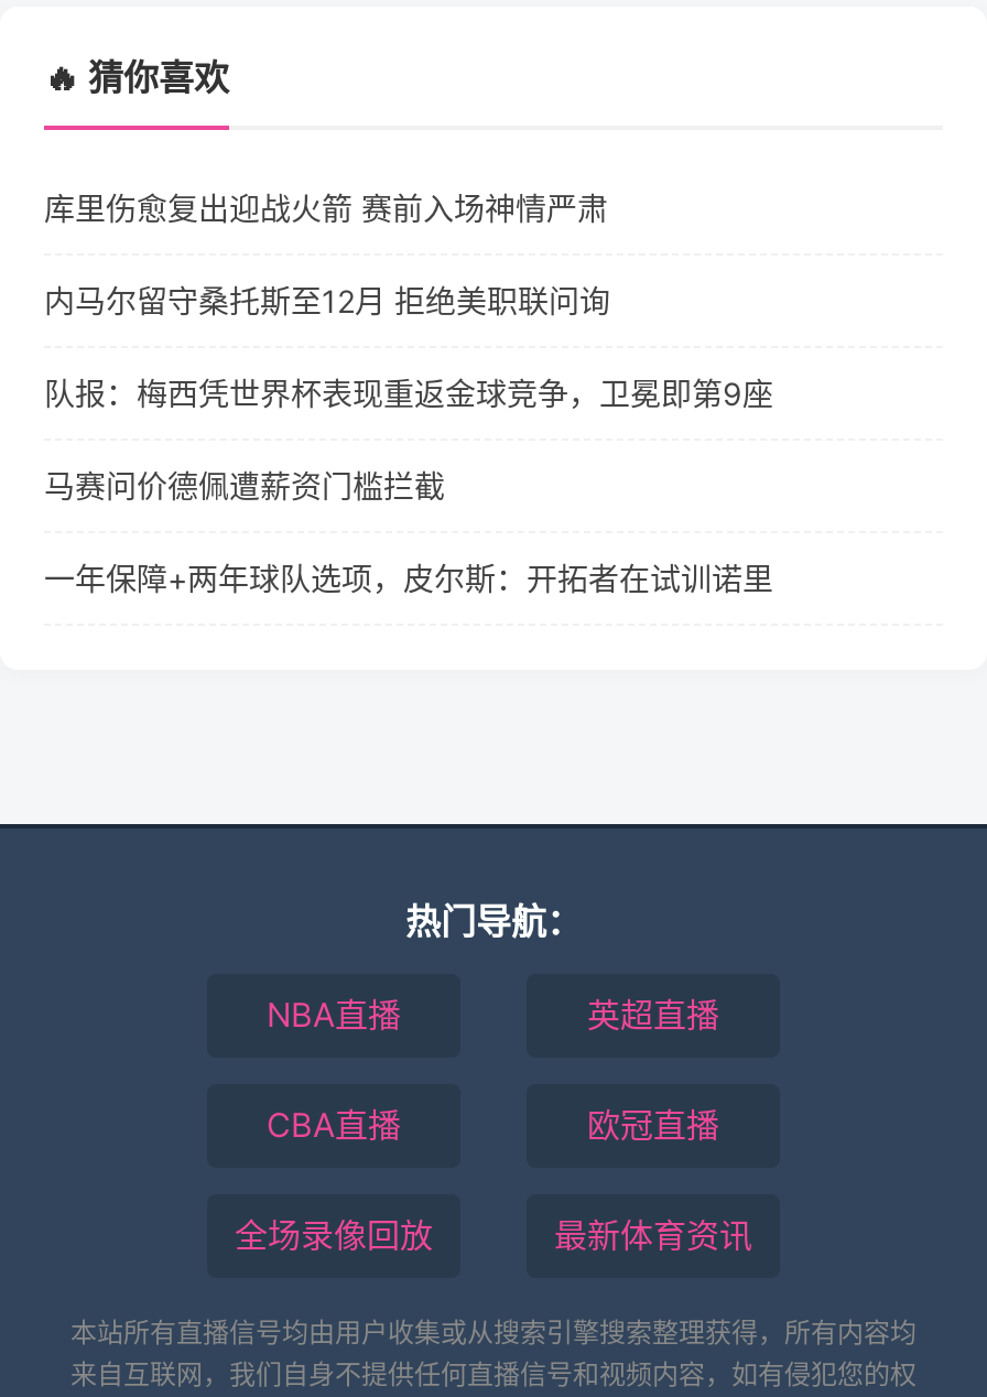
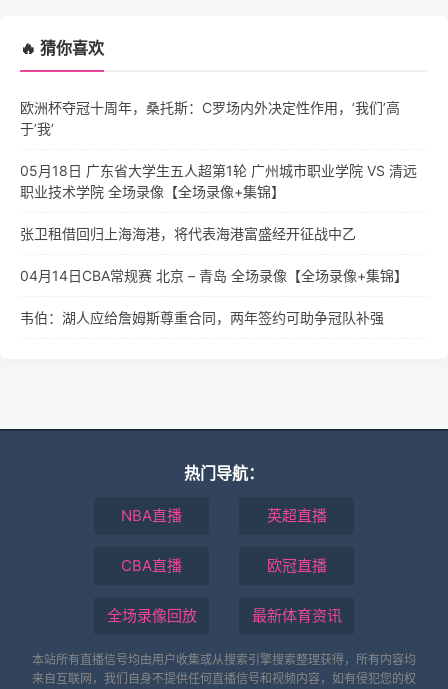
[44,189,608,227] 库里伤愈复出迎战火箭 赛前入场神情严肃 -> [20,99,400,137] 欧洲杯夺冠十周年，桑托斯：C罗场内外决定性作用，’我们’高 | 于’我’
[44,282,610,320] 内马尔留守桑托斯至12月 拒绝美职联问询 -> [20,162,417,200] 05月18日 广东省大学生五人超第1轮 广州城市职业学院 VS 清远 | 职业技术学院 全场录像【全场录像+集锦】
[44,375,773,412] 队报：梅西凭世界杯表现重返金球竞争，卫冕即第9座 -> [20,225,356,242] 张卫租借回归上海海港，将代表海港富盛经开征战中乙
[44,467,445,505] 马赛问价德佩遭薪资门槛拦截 -> [20,267,408,284] 04月14日CBA常规赛 北京 – 青岛 全场录像【全场录像+集锦】
[44,560,773,597] 一年保障+两年球队选项，皮尔斯：开拓者在试训诺里 -> [20,309,384,326] 韦伯：湖人应给詹姆斯尊重合同，两年签约可助争冠队补强

